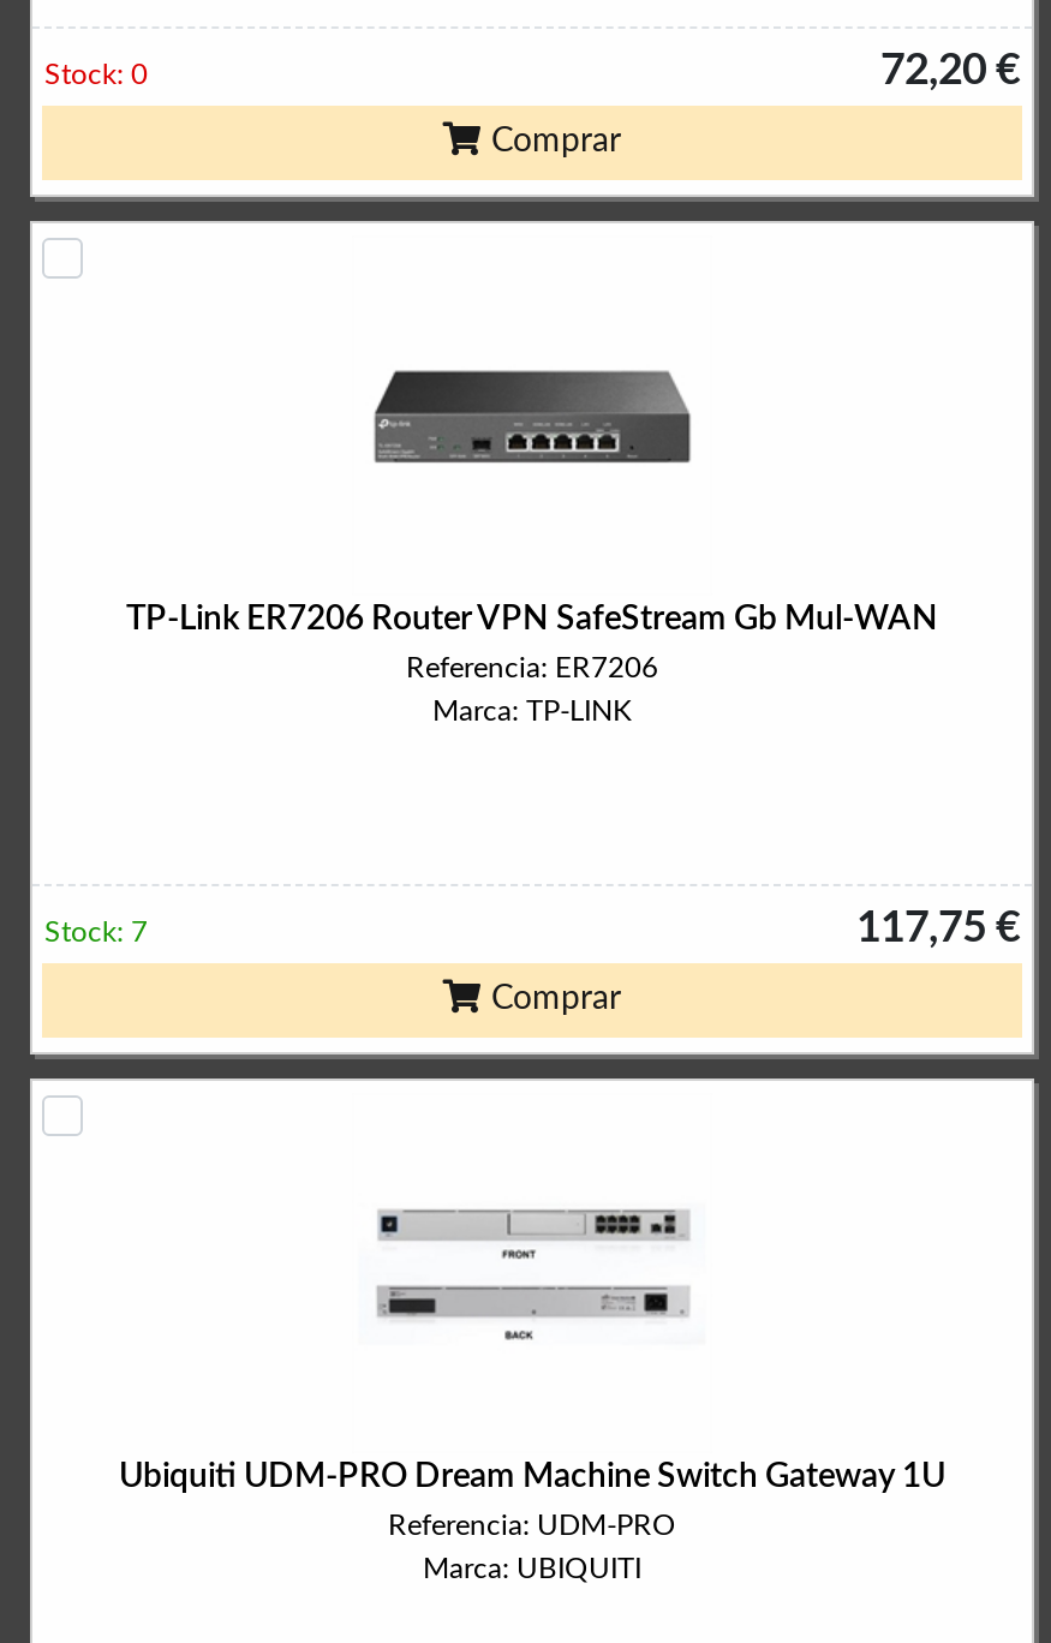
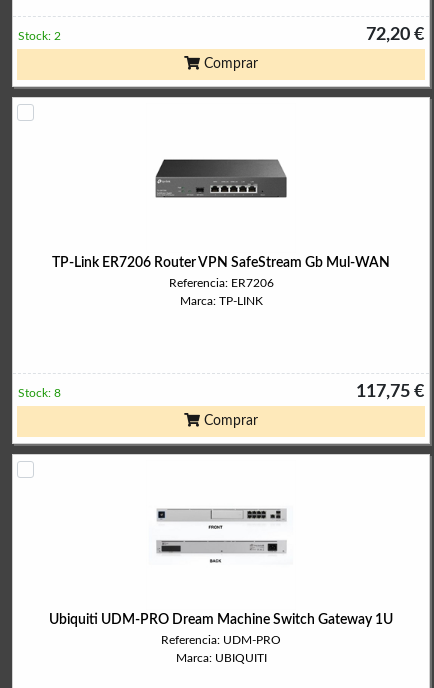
[44,60,148,89] Stock: 0 -> [18,30,61,42] Stock: 2
[44,918,148,946] Stock: 7 -> [18,387,61,399] Stock: 8

